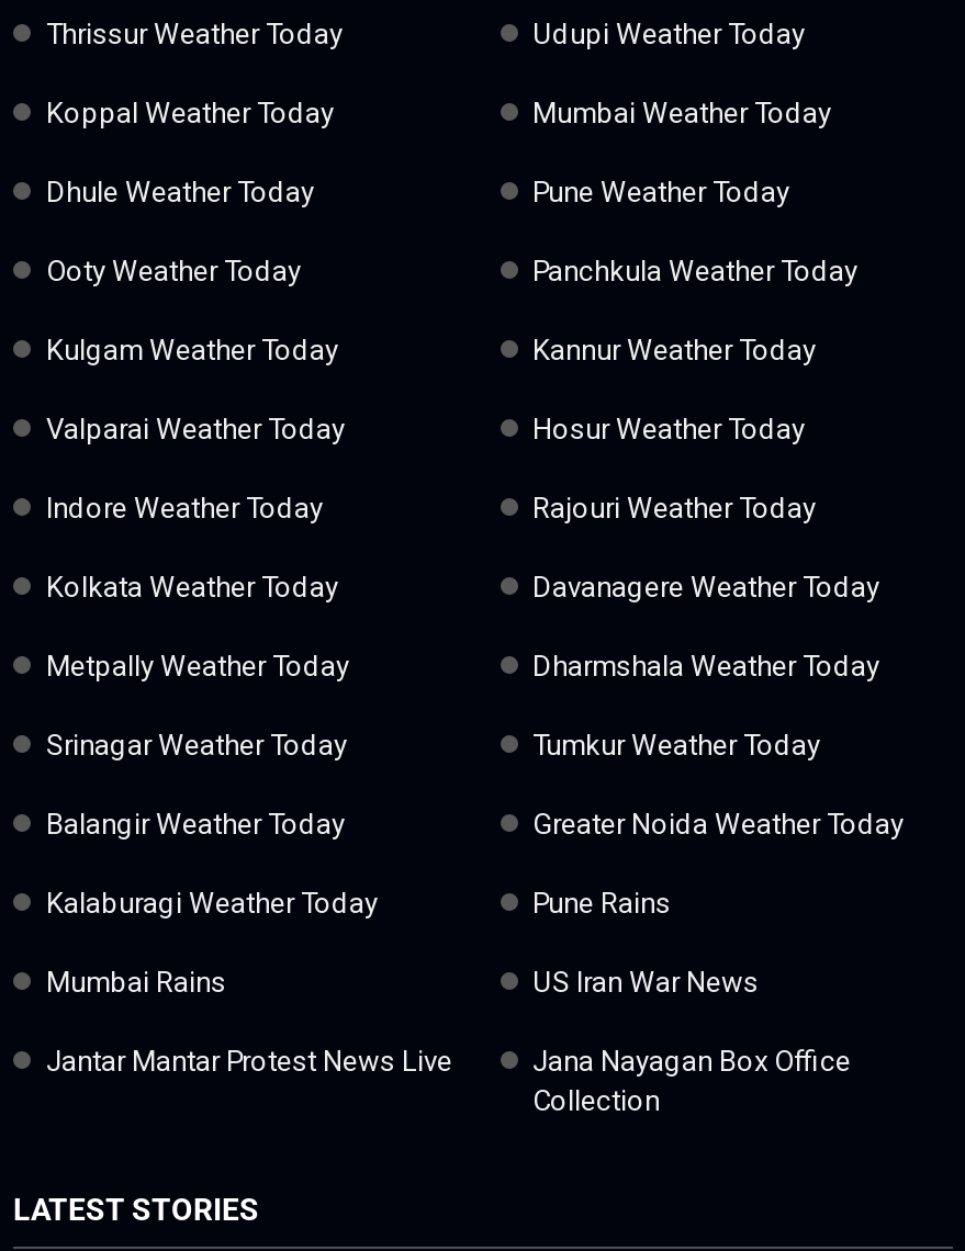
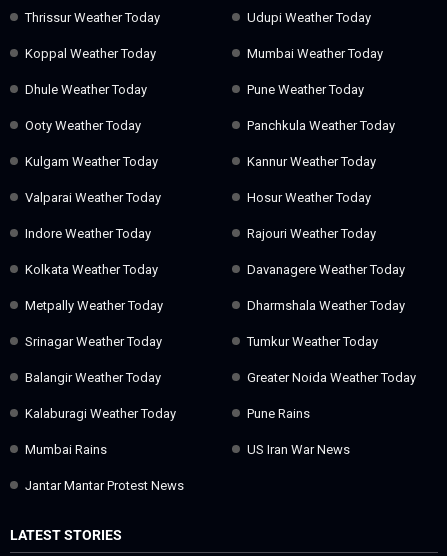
[46,1045,851,1118] Jantar Mantar Protest News Live | Jana Nayagan Box Office | Collection -> [25,478,184,493] Jantar Mantar Protest News

